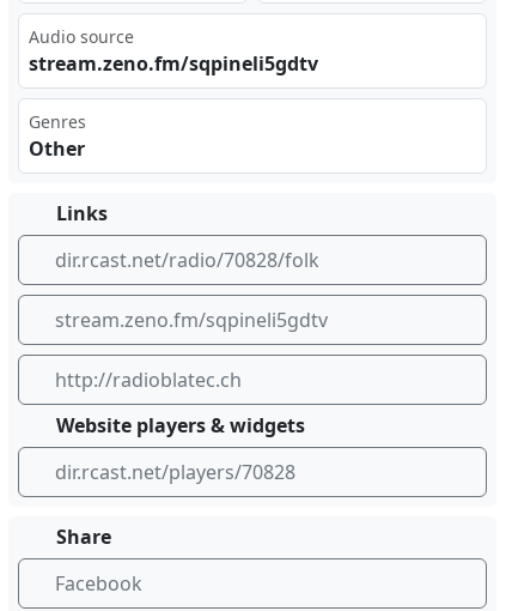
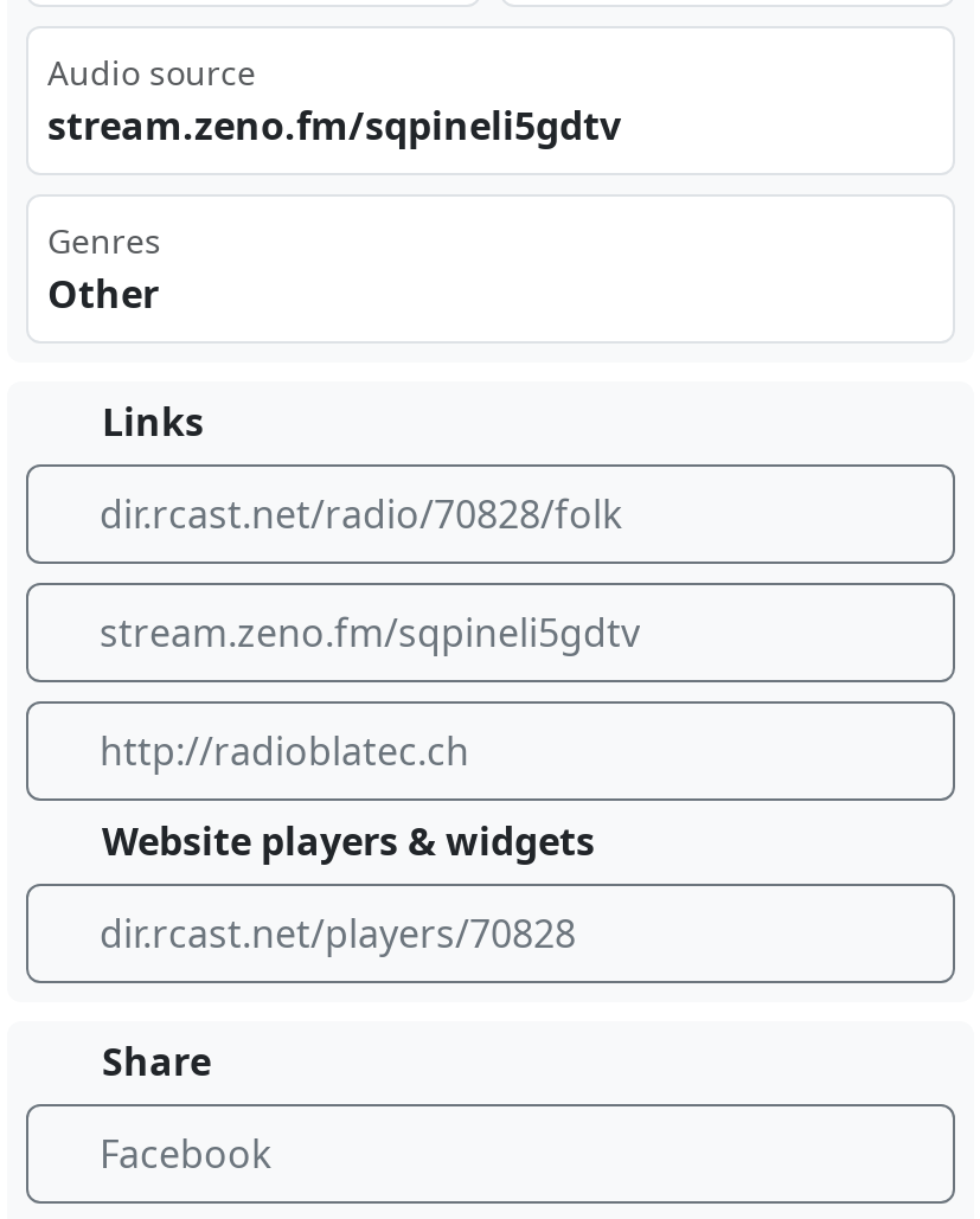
[29,50,318,76] str‌eam‍.ze‍no.fm/ sqp‍ine‌li5 ‌gdt‍v -> [47,99,621,151] stream.ze‍no.fm/sqp‍‌‌ine‍‌li5‌gdt v

